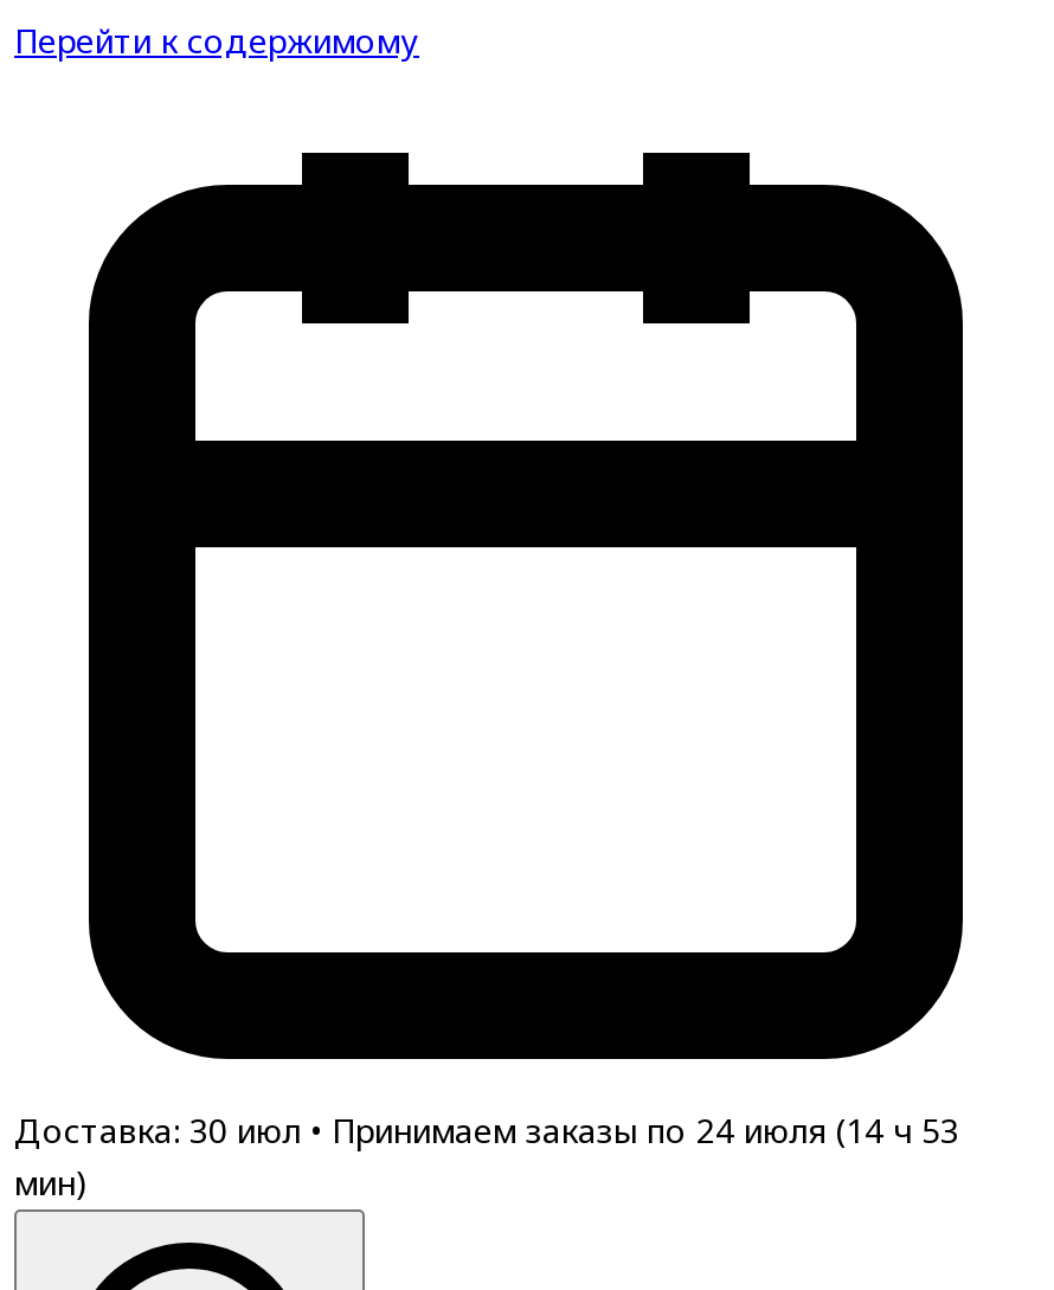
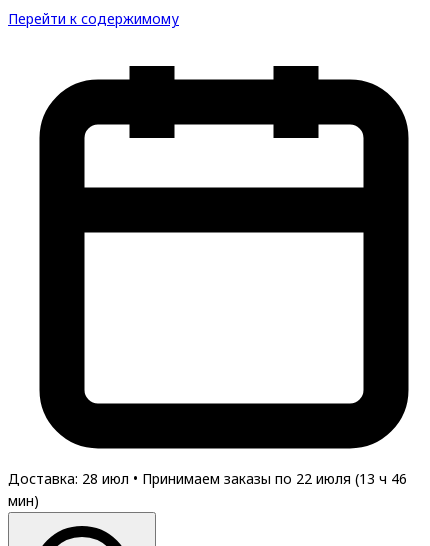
[14,1108,959,1153] Доставка: 30 июл • Принимаем заказы по 24 июля (14 ч 53 -> [8,469,407,488] Доставка: 28 июл • Принимаем заказы по 22 июля (13 ч 46

